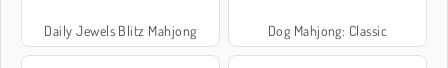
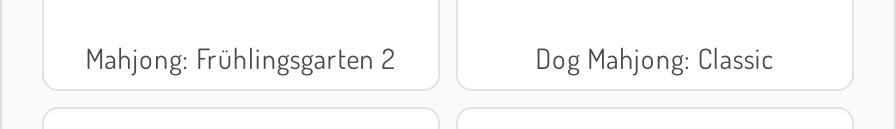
[44,22,197,39] Daily Jewels Blitz Mahjong -> [86,41,396,75] Mahjong: Frühlingsgarten 2

